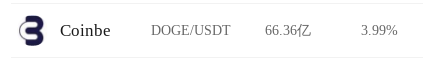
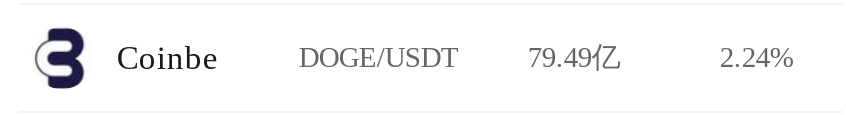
[265,22,398,38] 66.36亿 | 3.99% -> [528,41,794,73] 79.49亿 | 2.24%

